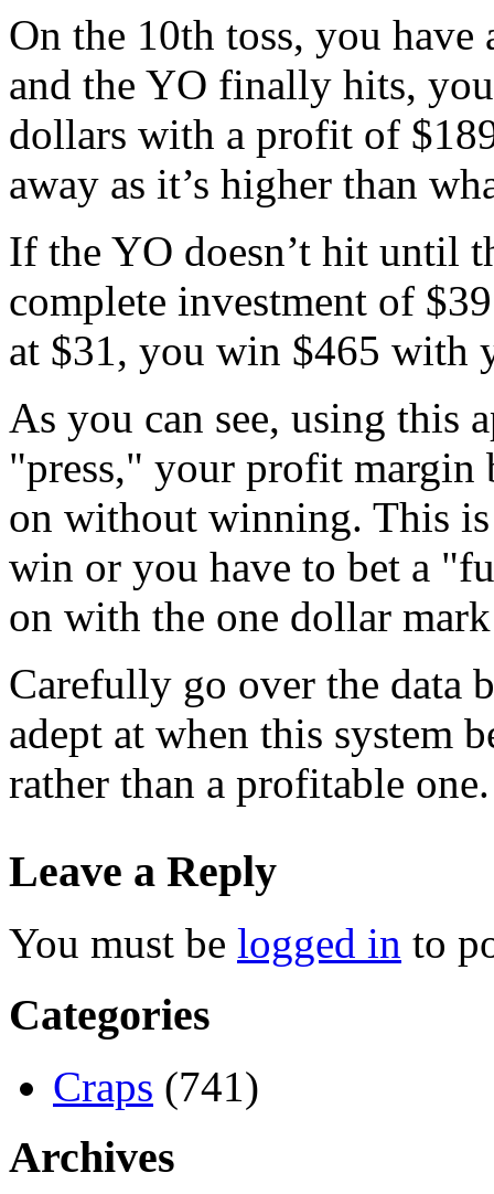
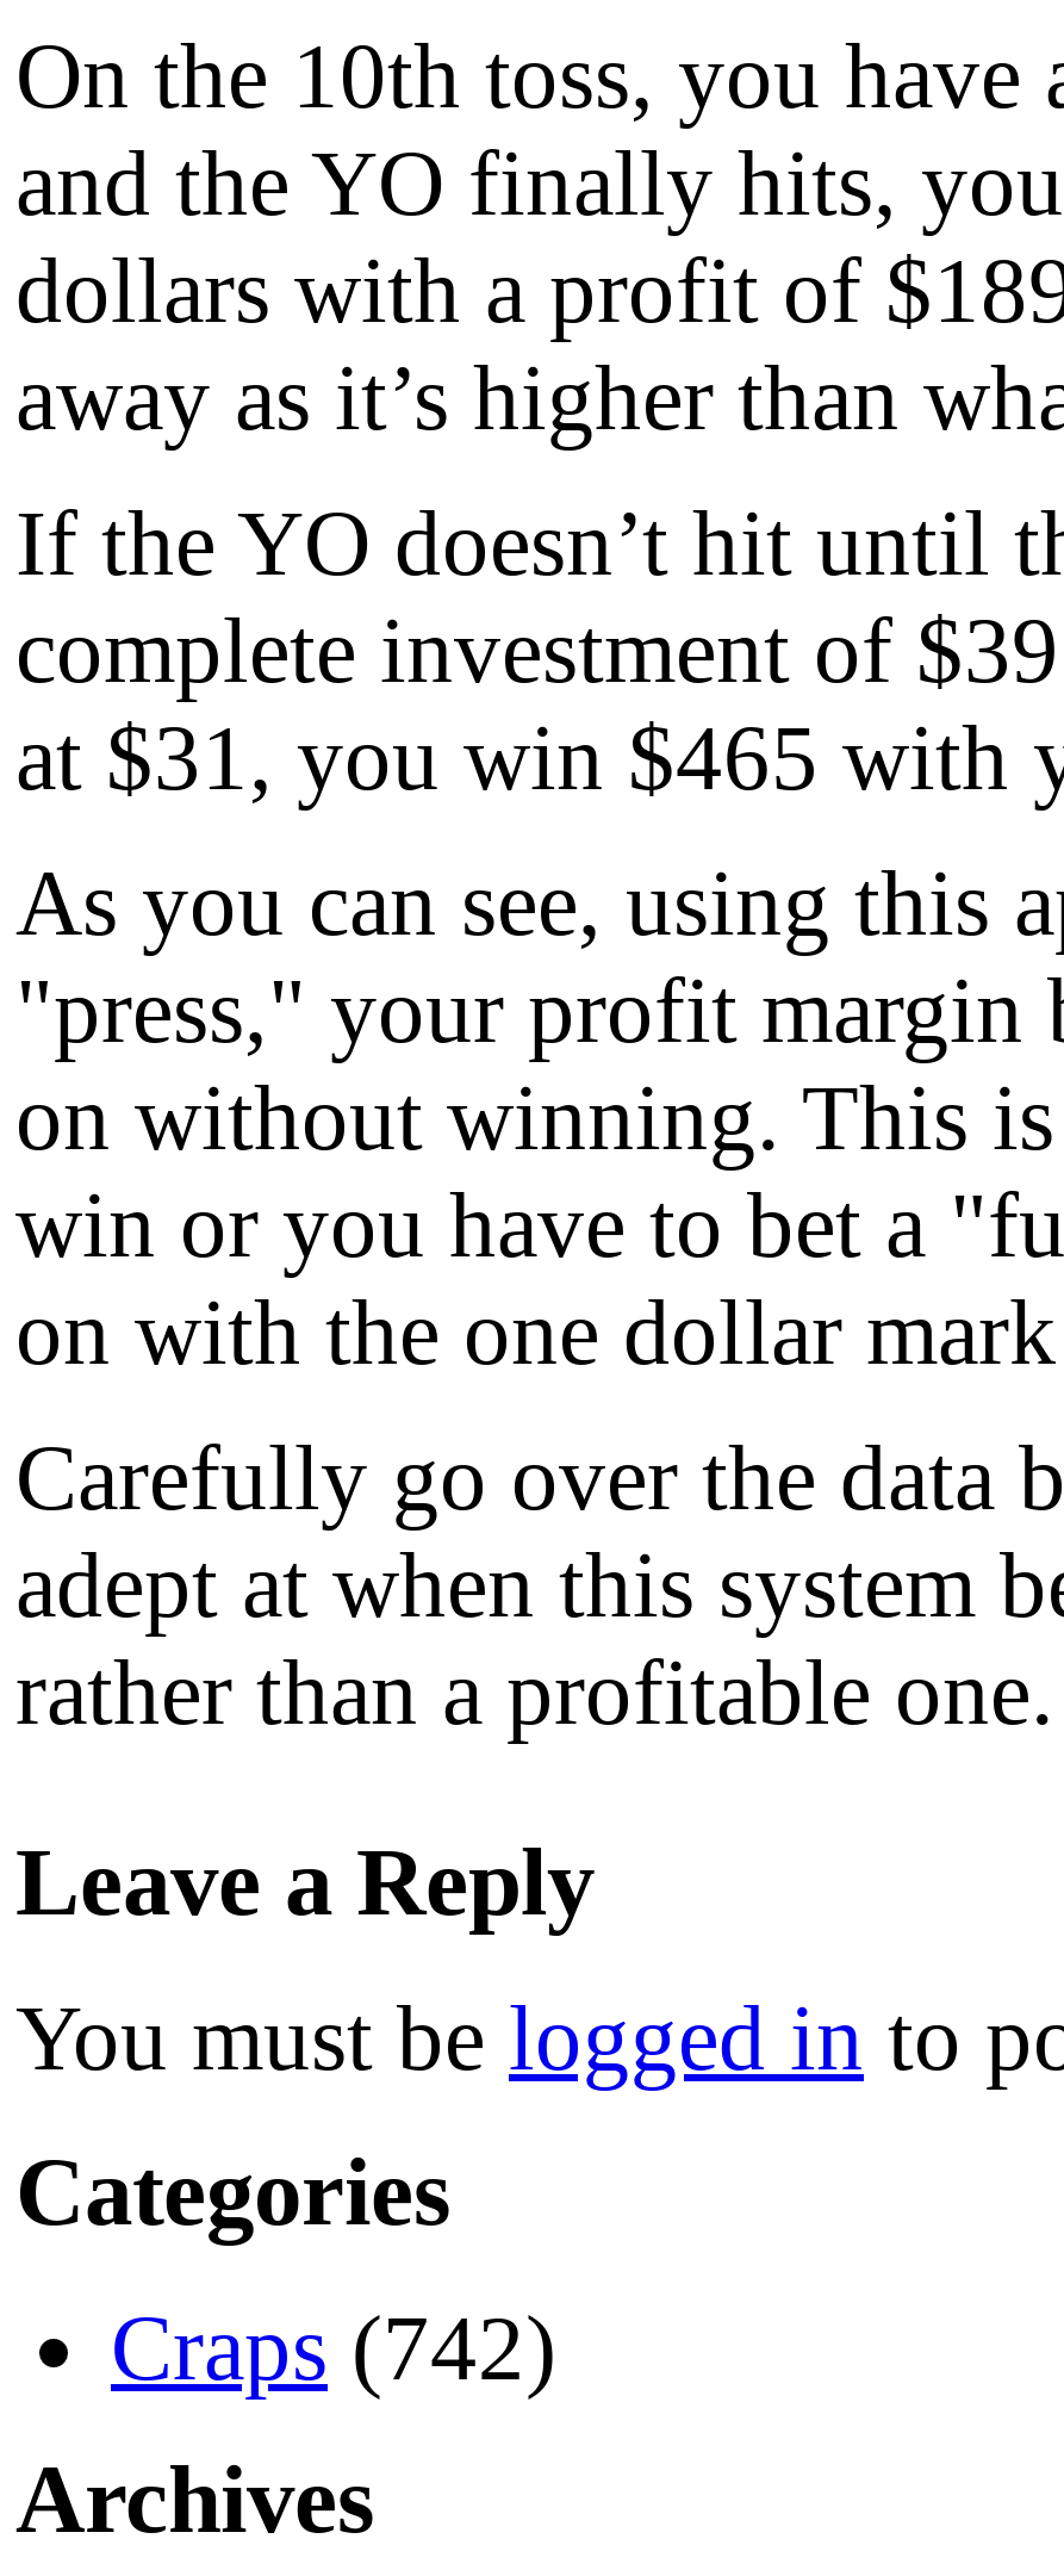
[53,1062,259,1110] Craps (741) -> [111,2295,556,2397] Craps (742)

